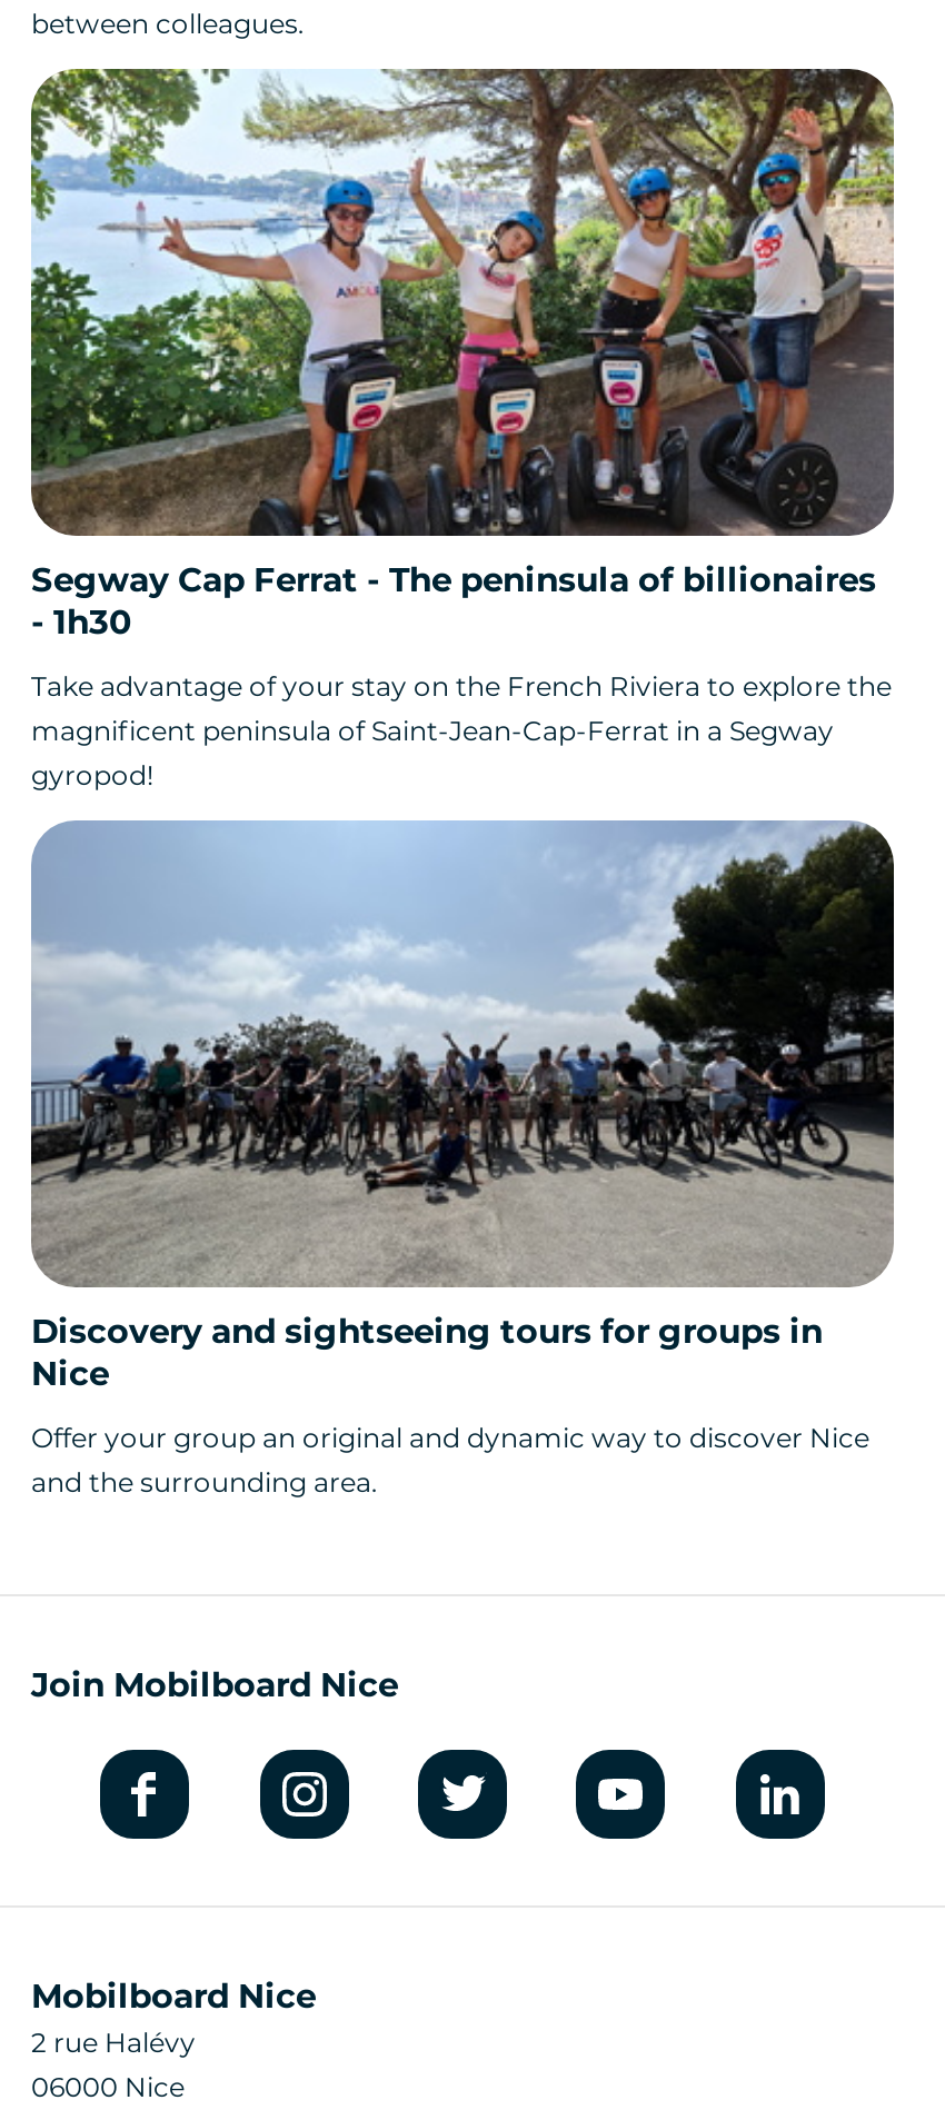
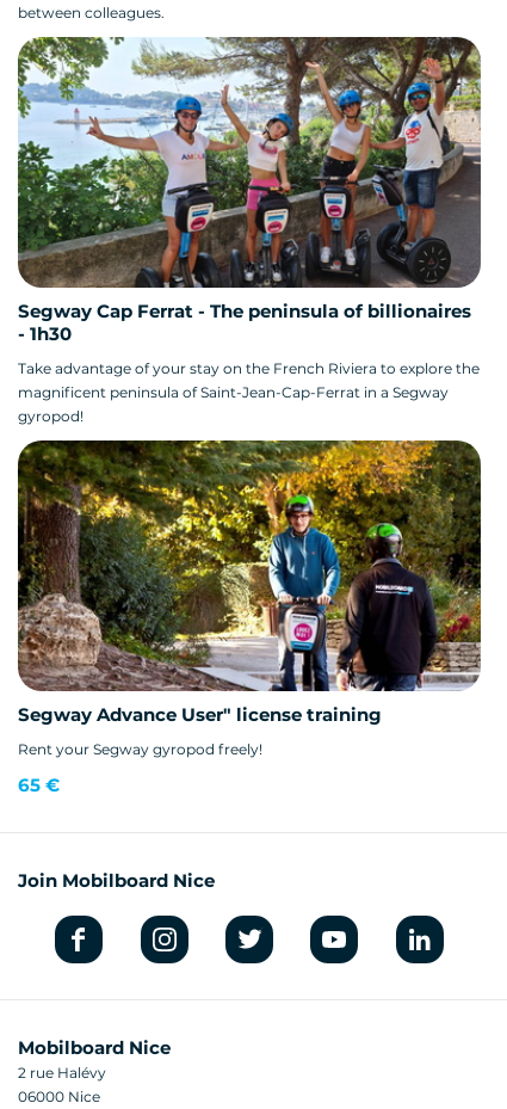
[29,818,894,1497] [image] | Discovery and sightseeing tours for groups in | Nice | Offer your group an original and dynamic way to discover Nice | and the surrounding area. -> [17,439,482,796] [image] | Segway Advance User" license training | Rent your Segway gyropod freely! | 65 €

